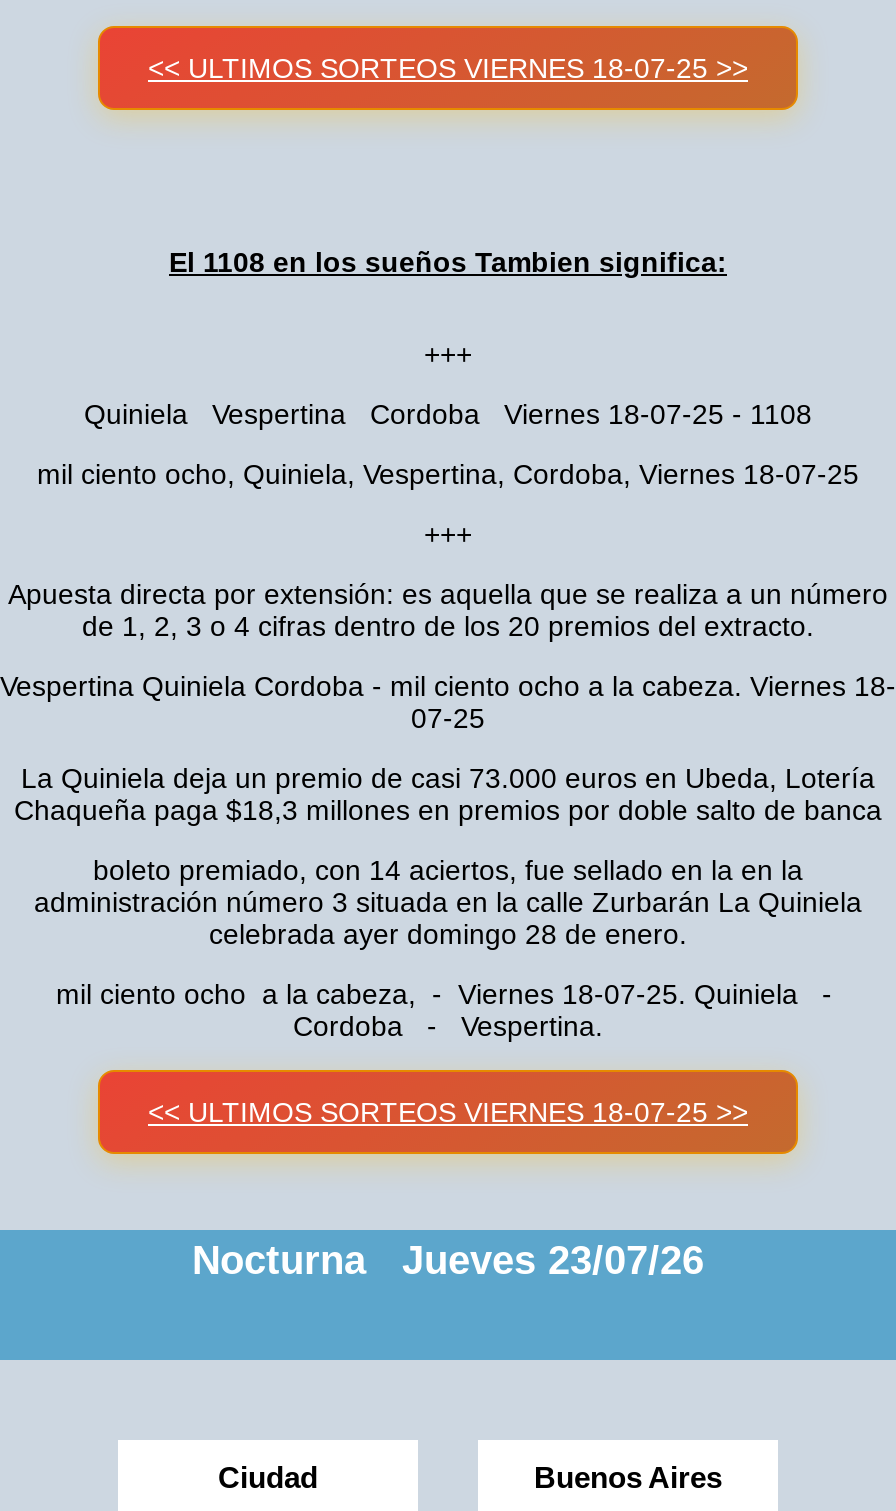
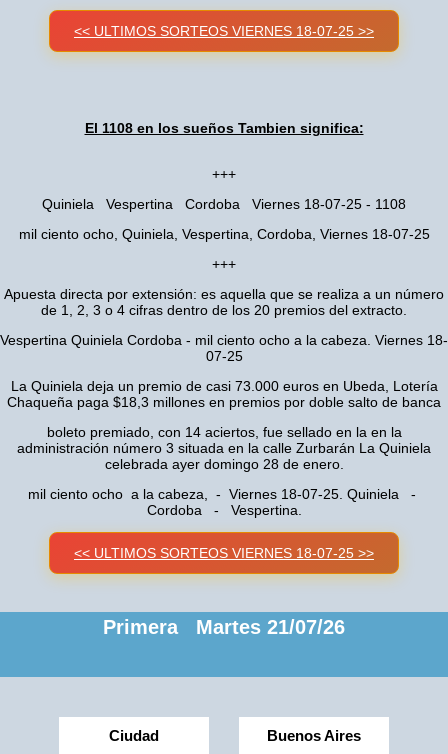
[192,1238,704,1282] Nocturna Jueves 23/07/26 -> [103,616,345,638] Primera Martes 21/07/26

